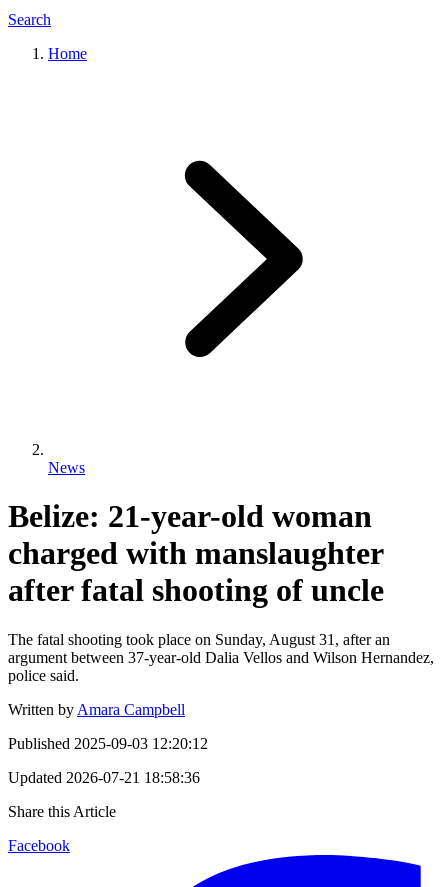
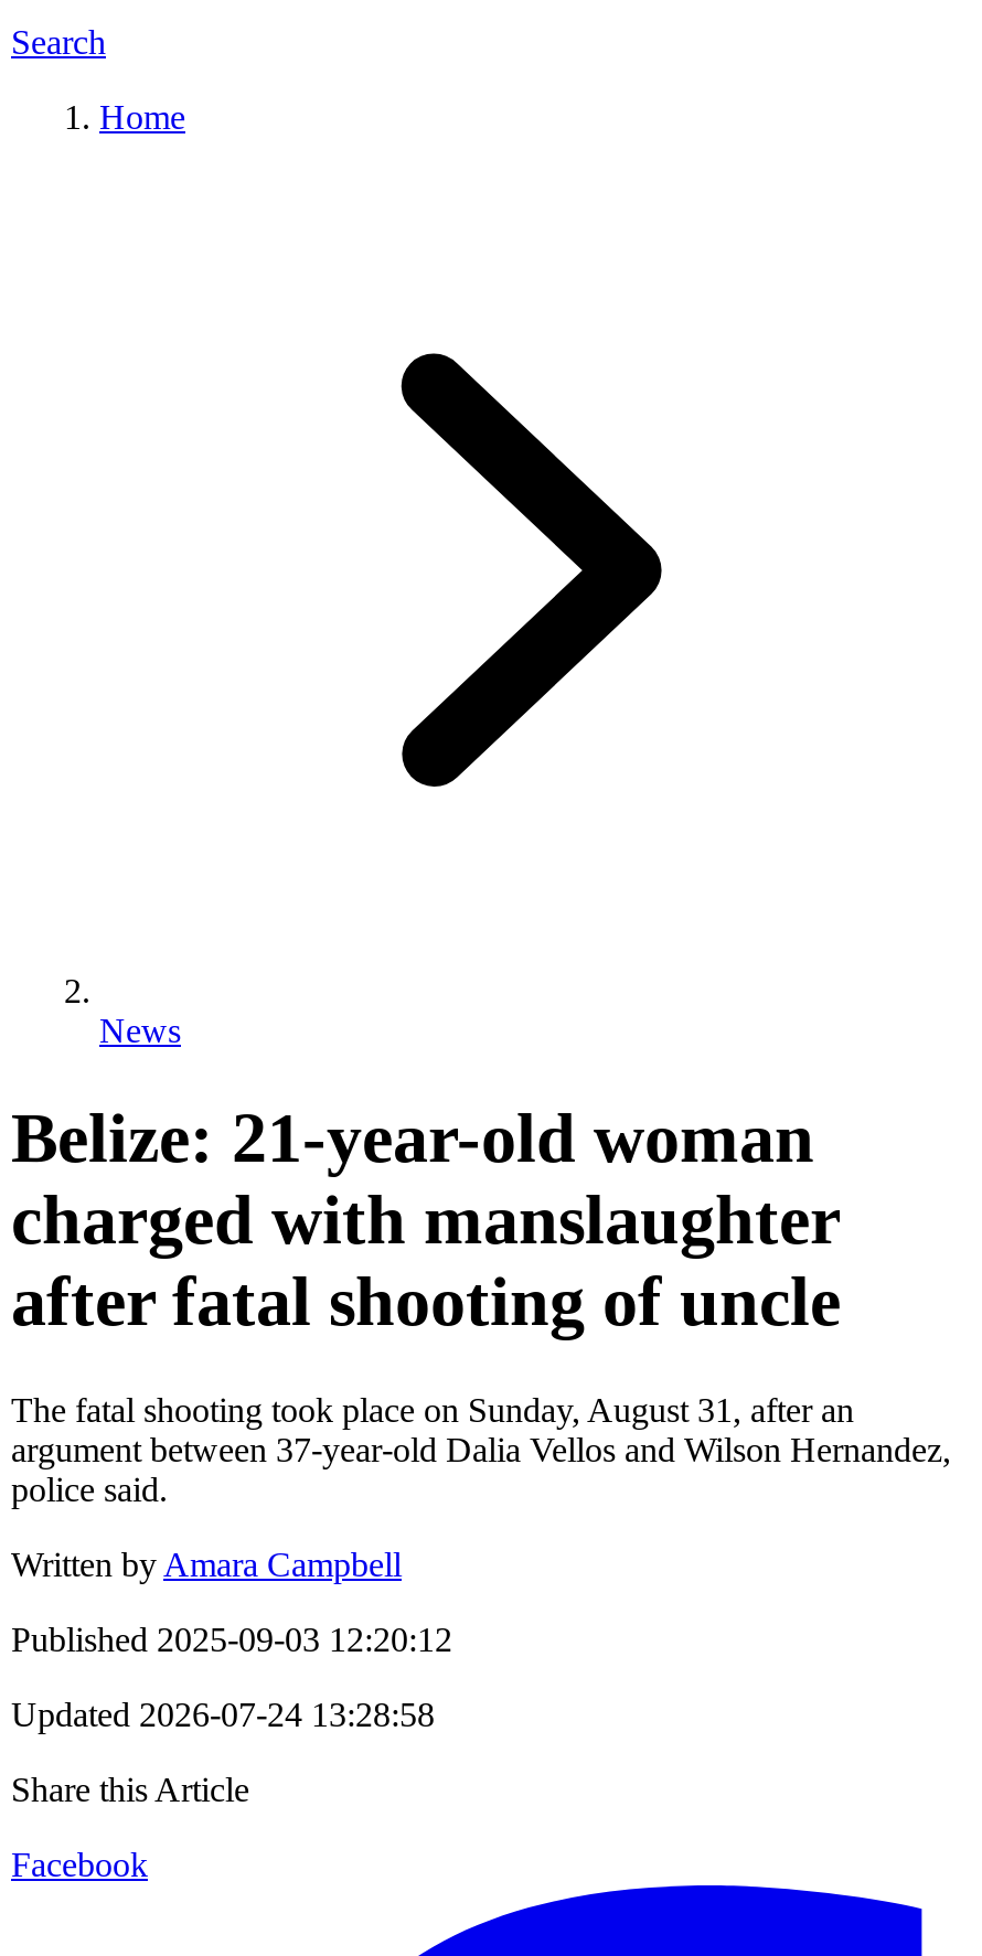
[8,769,200,786] Updated 2026-07-21 18:58:36 -> [11,1695,435,1733] Updated 2026-07-24 13:28:58

